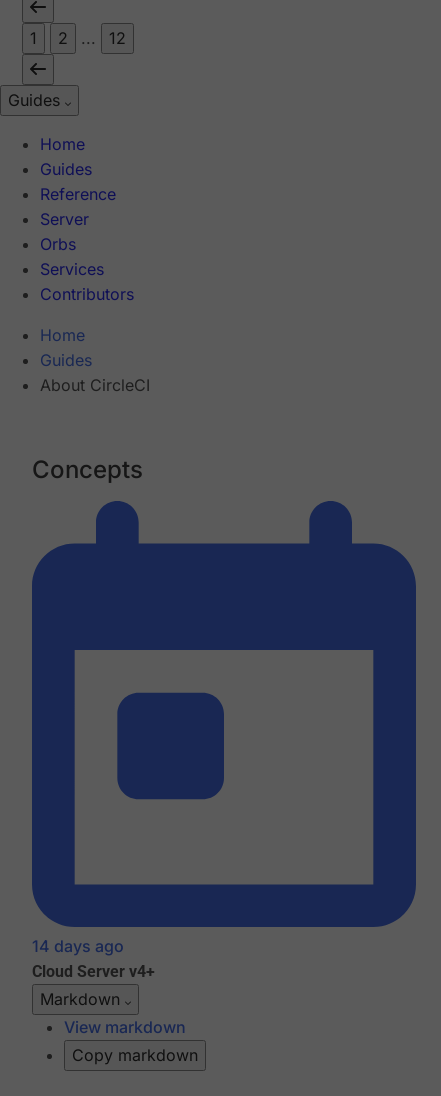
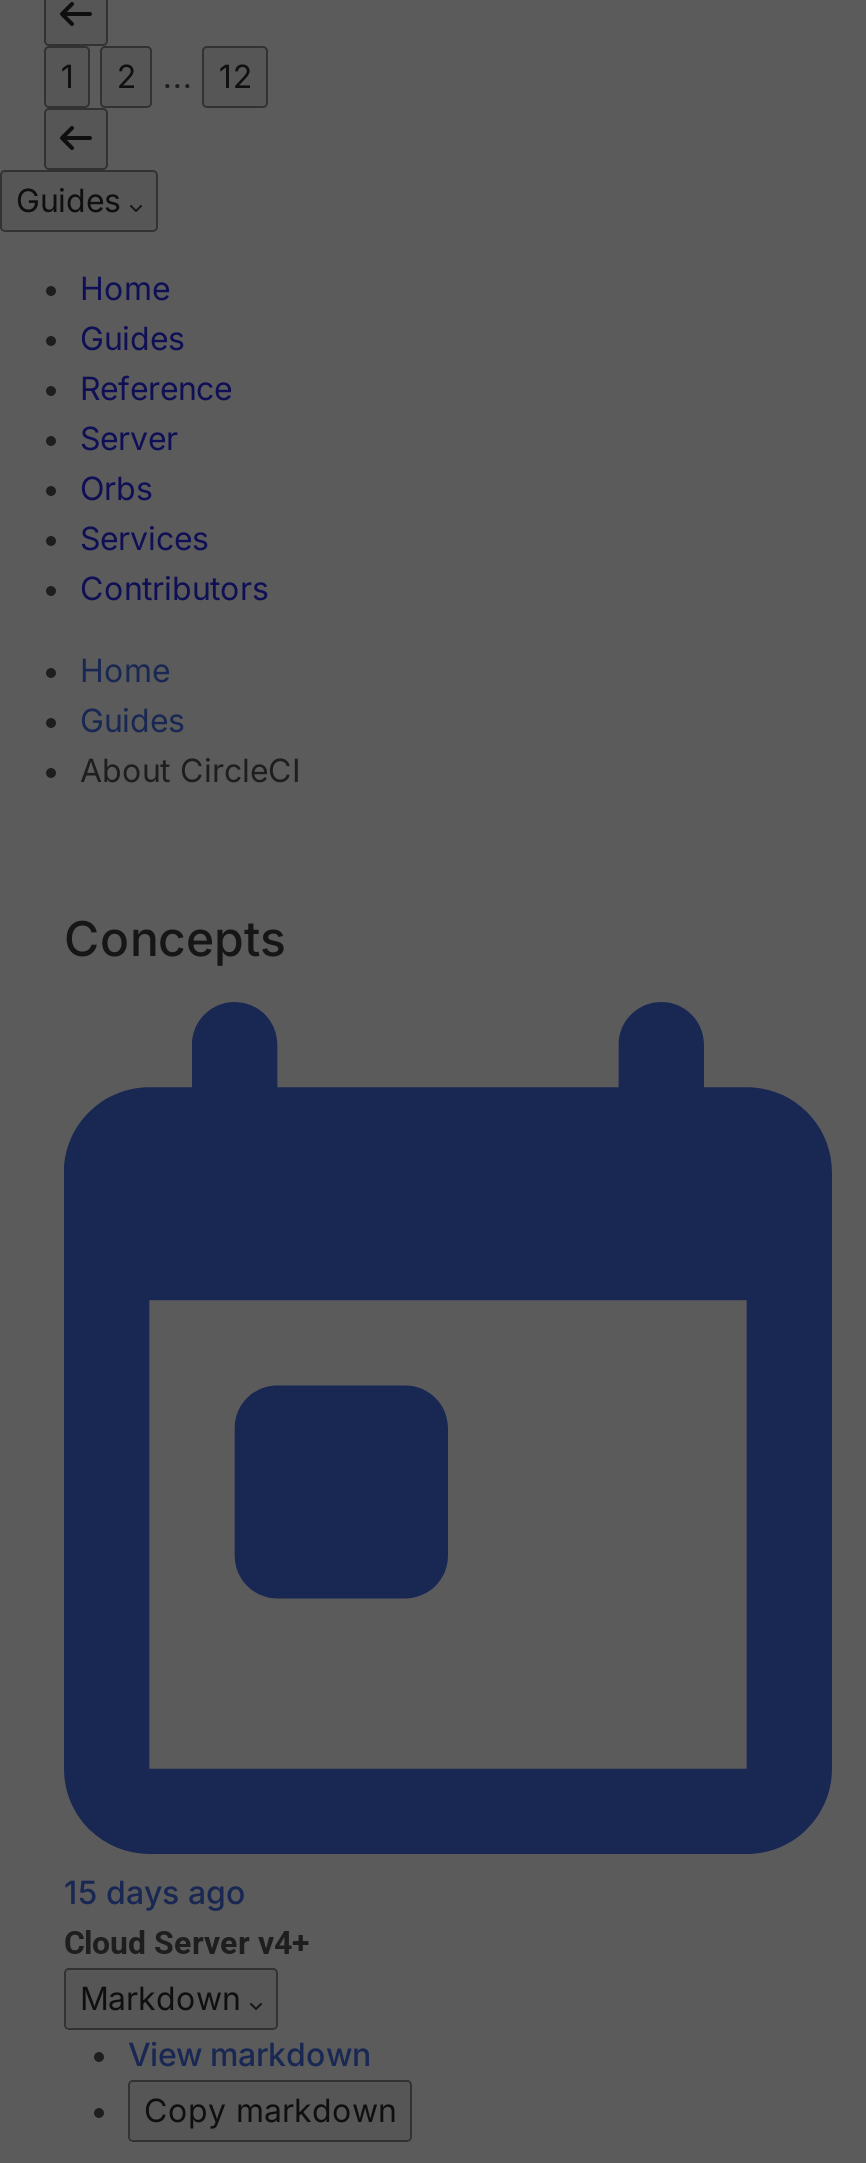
[32,936,124,956] 14 days ago -> [64,1873,246,1913] 15 days ago

